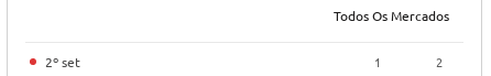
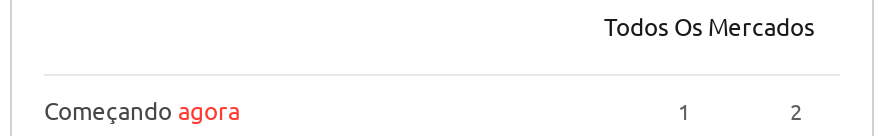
[45,53,80,70] 2º set -> [44,95,240,127] Começando agora

